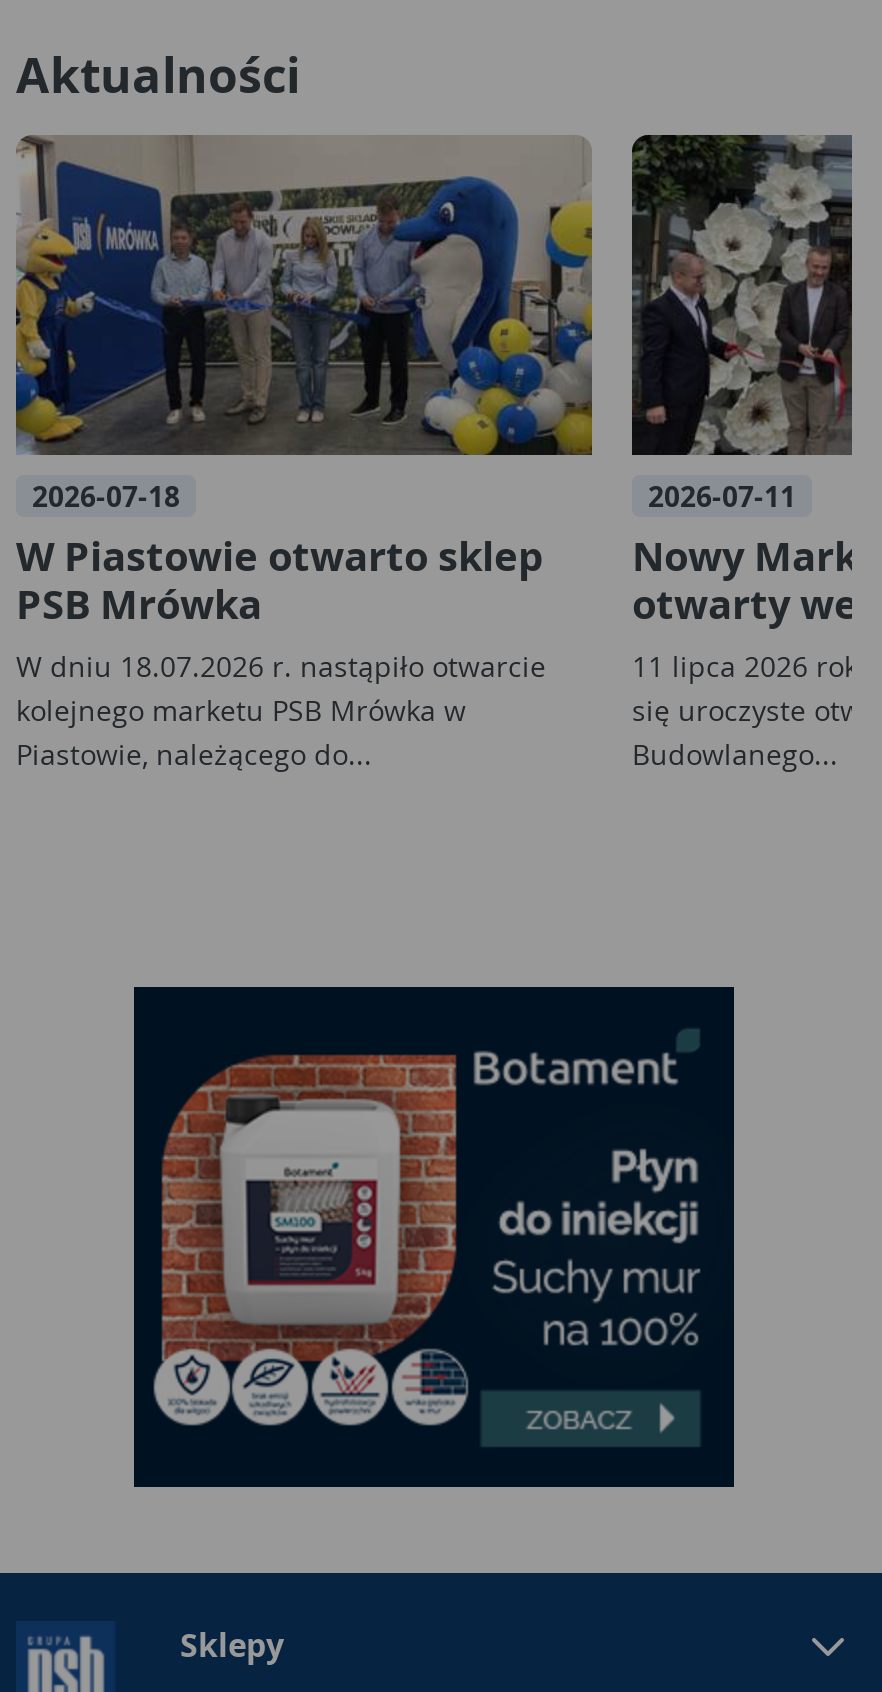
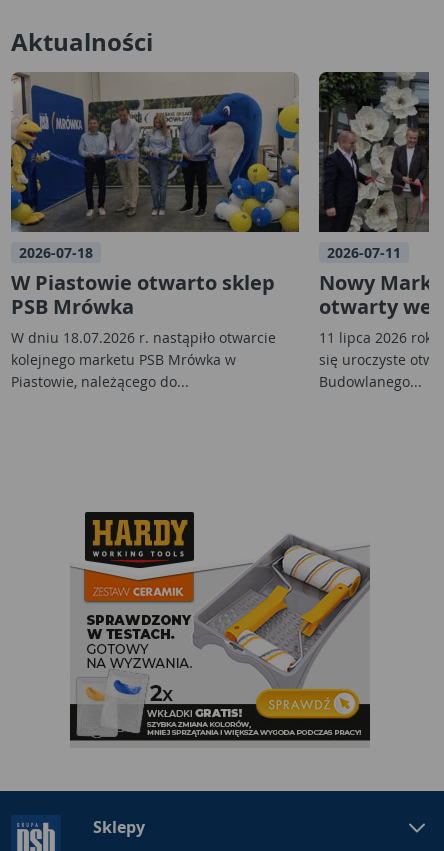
[132,985,736,1489] [image] -> [70,498,371,748] [image]

